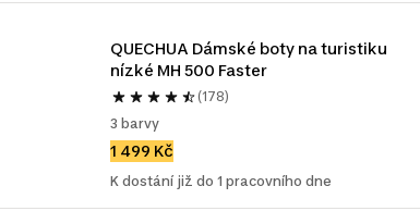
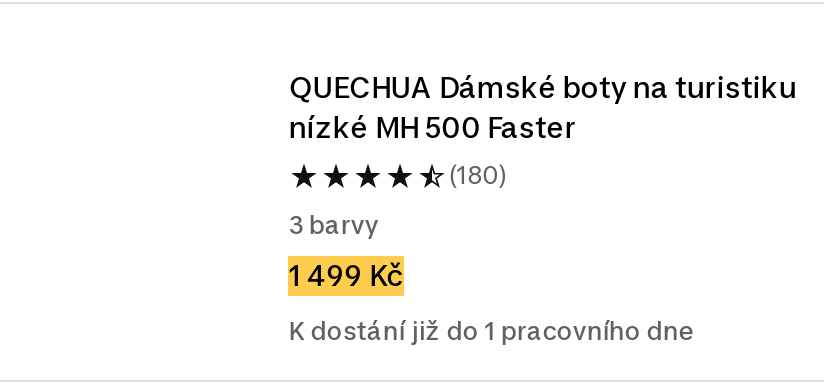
[198,88,229,104] (178) -> [449,160,507,190] (180)

